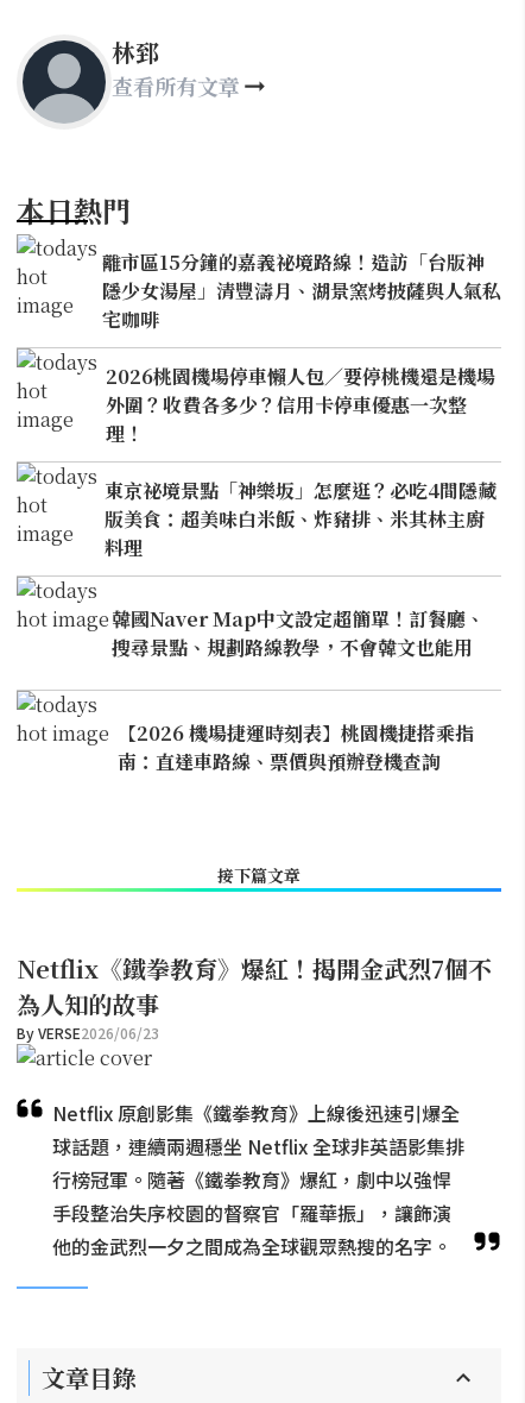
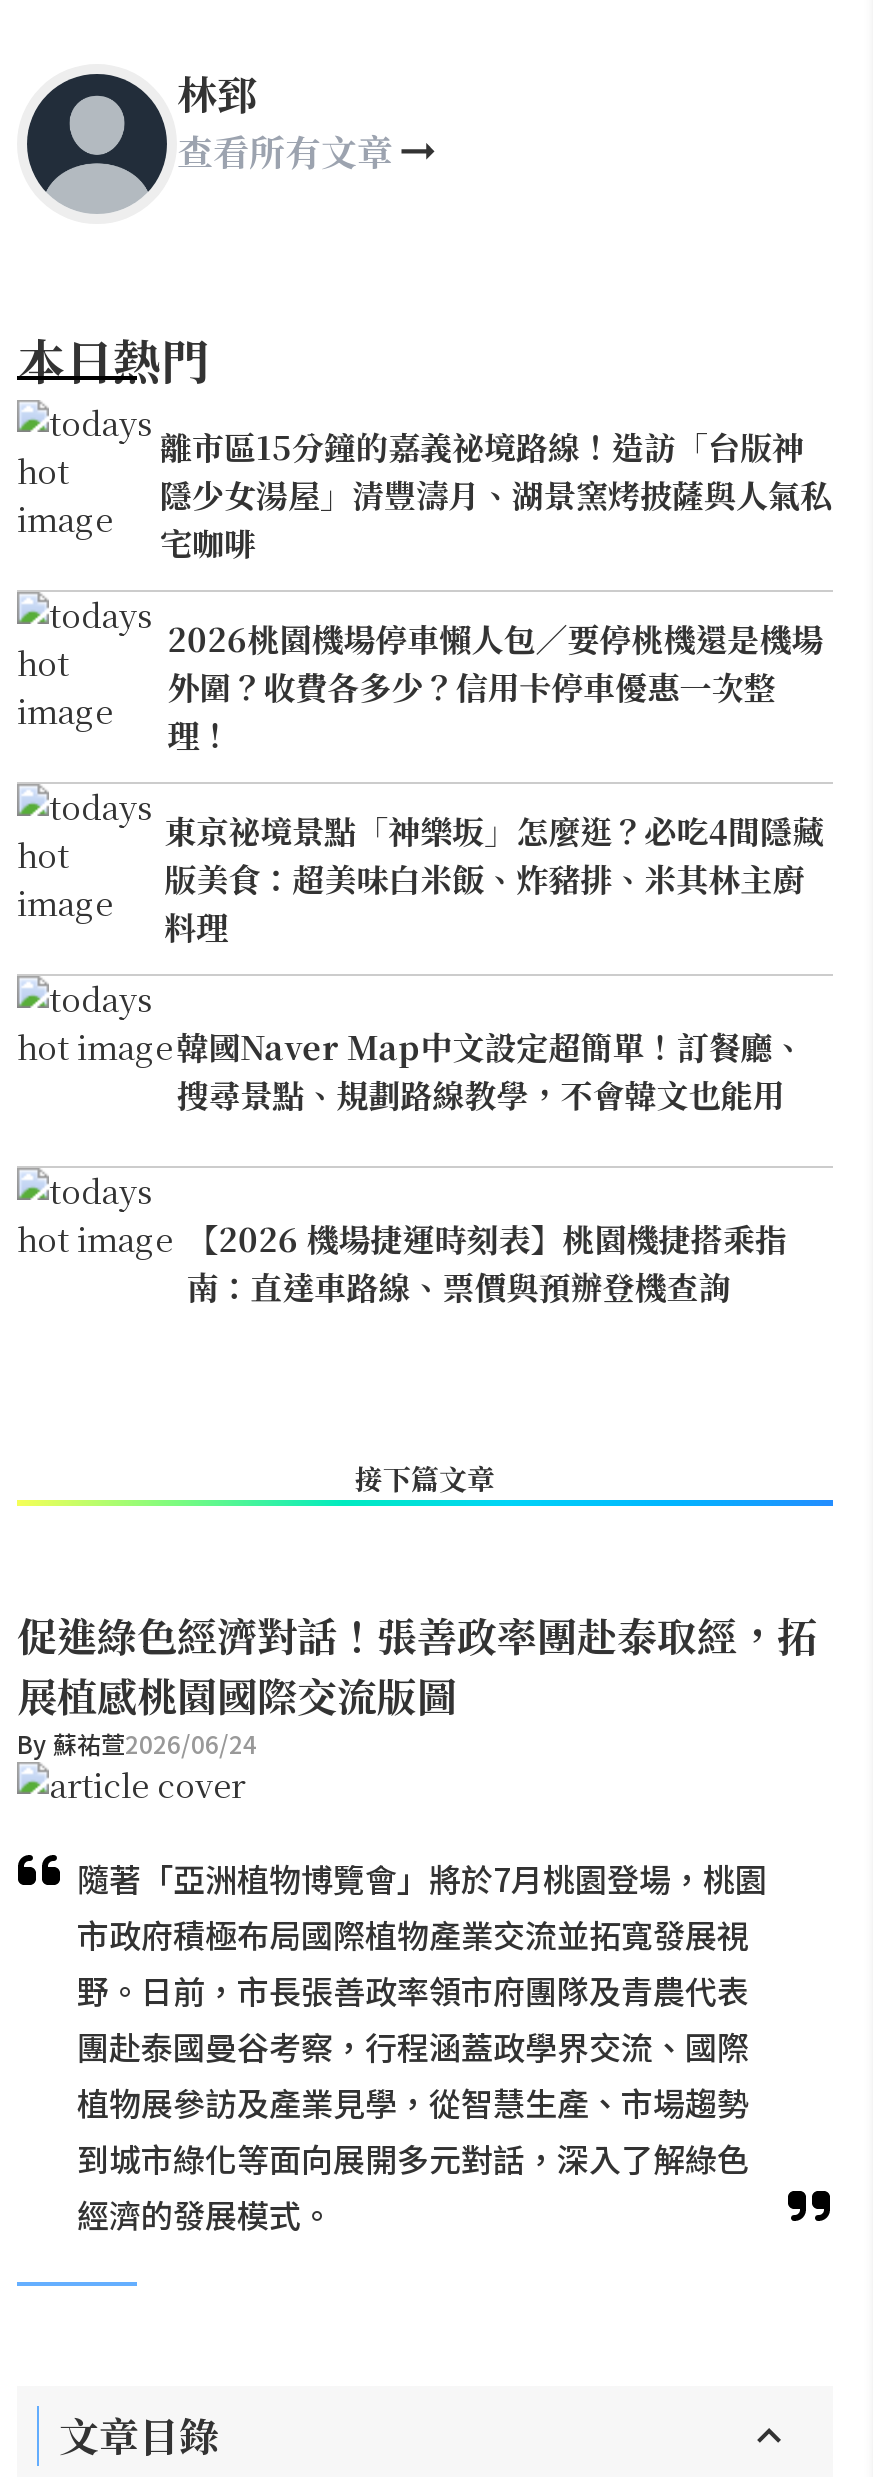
[17,951,492,1043] Netflix《鐵拳教育》爆紅！揭開金武烈7個不 | 為人知的故事 | By VERSE2026/06/23 -> [17,1606,817,1760] 促進綠色經濟對話！張善政率團赴泰取經，拓 | 展植感桃園國際交流版圖 | By 蘇祐萱2026/06/24
[52,1099,464,1260] Netflix 原創影集《鐵拳教育》上線後迅速引爆全 | 球話題，連續兩週穩坐 Netflix 全球非英語影集排 | 行榜冠軍。隨著《鐵拳教育》爆紅，劇中以強悍 | 手段整治失序校園的督察官「羅華振」，讓飾演 | 他的金武烈一夕之間成為全球觀眾熱搜的名字。 -> [77,1854,767,2238] 隨著「亞洲植物博覽會」將於7月桃園登場，桃園 | 市政府積極布局國際植物產業交流並拓寬發展視 | 野。日前，市長張善政率領市府團隊及青農代表 | 團赴泰國曼谷考察，行程涵蓋政學界交流、國際 | 植物展參訪及產業見學，從智慧生產、市場趨勢 | 到城市綠化等面向展開多元對話，深入了解綠色 | 經濟的發展模式。

